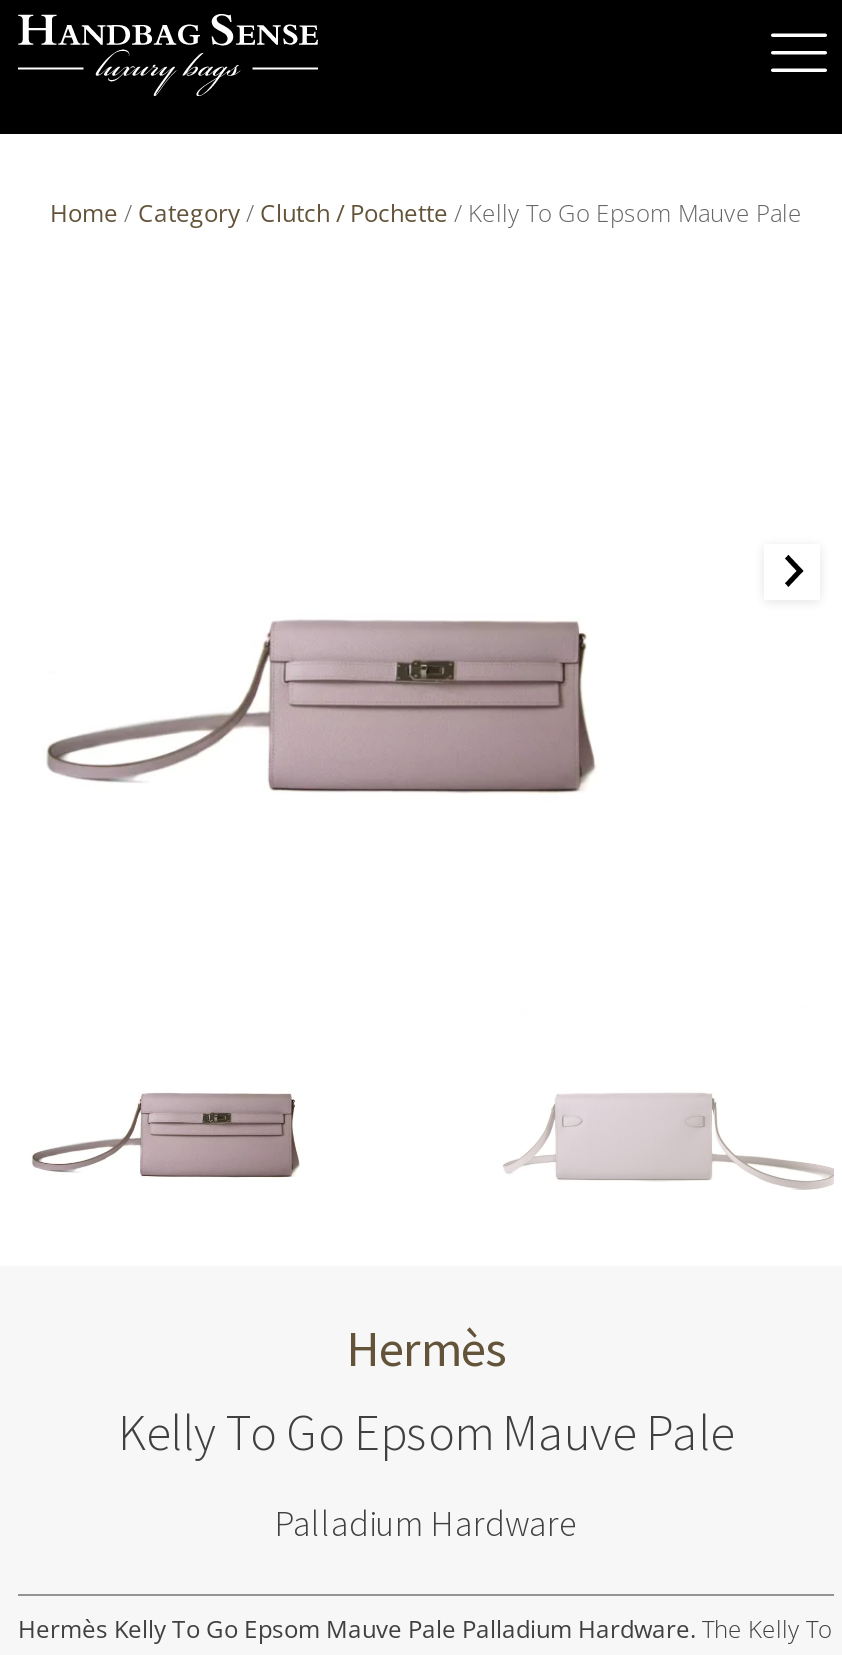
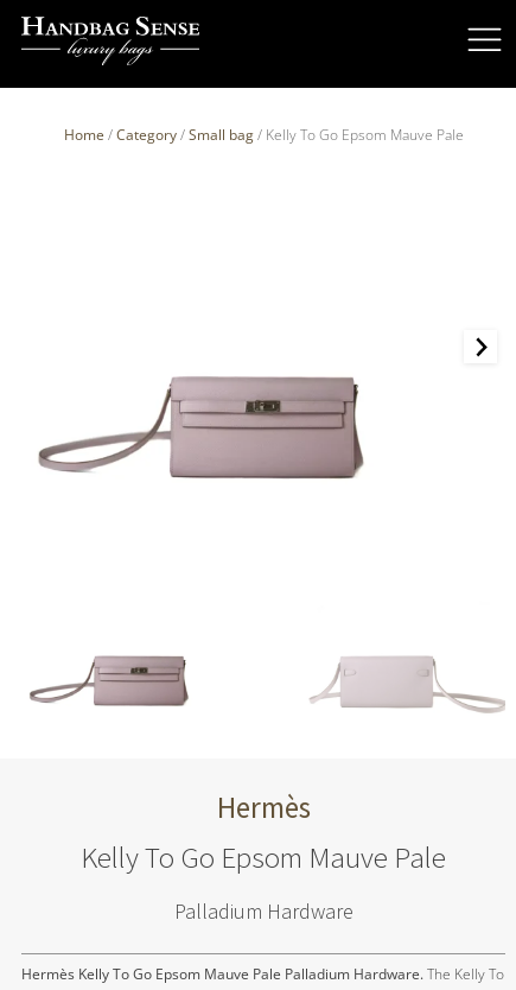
[50,196,802,230] Home / Category / Clutch / Pochette / Kelly To Go Epsom Mauve Pale -> [63,125,463,145] Home / Category / Small bag / Kelly To Go Epsom Mauve Pale

